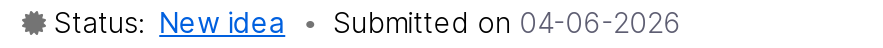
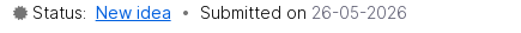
[46,4,681,38] Status: New idea Submitted on 04-06-2026 -> [28,3,407,23] Status: New idea Submitted on 26-05-2026

